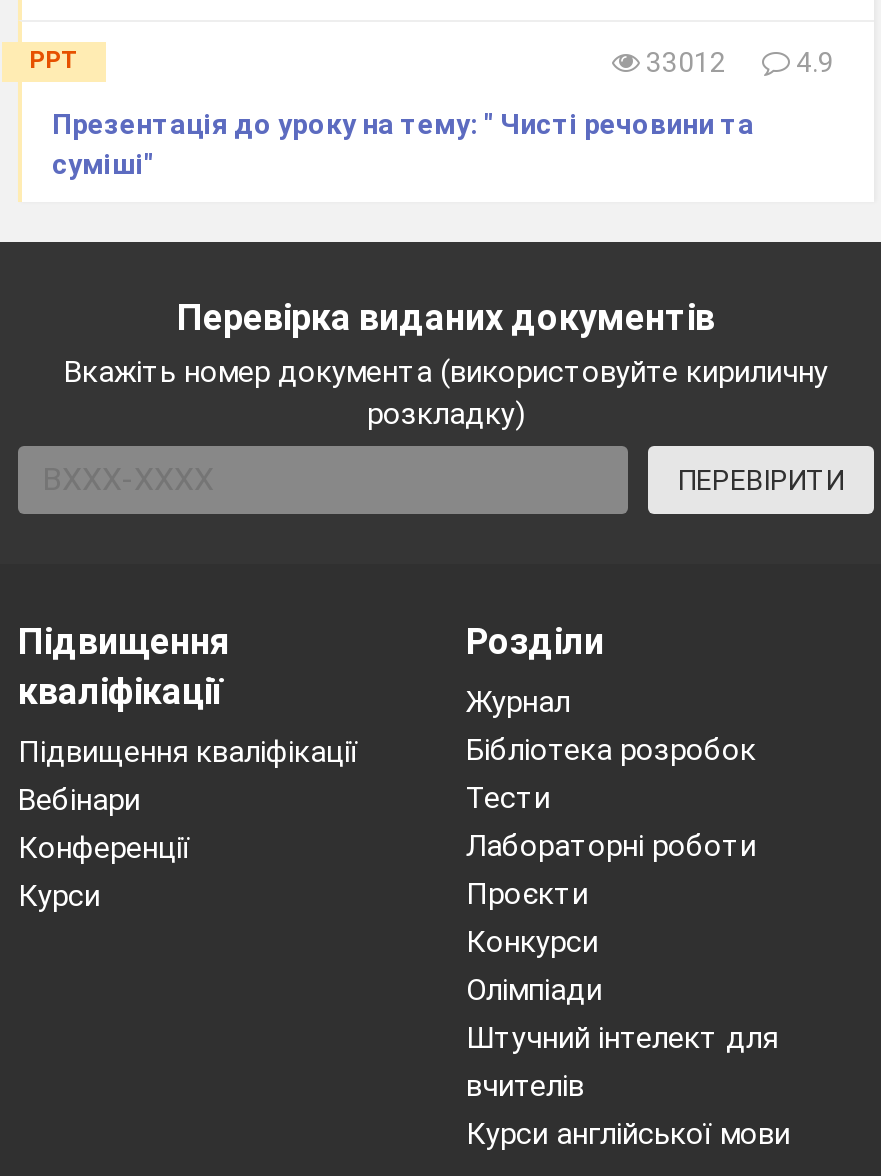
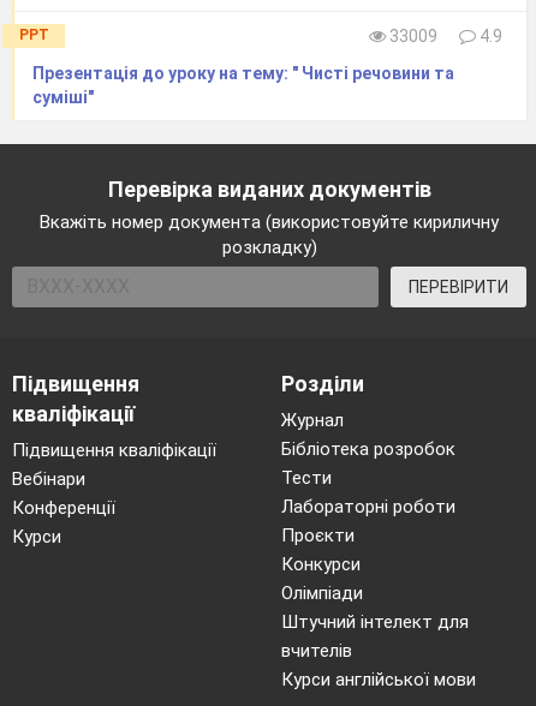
[640,45,834,77] 33012 4.9 -> [386,26,502,46] 33009 4.9

